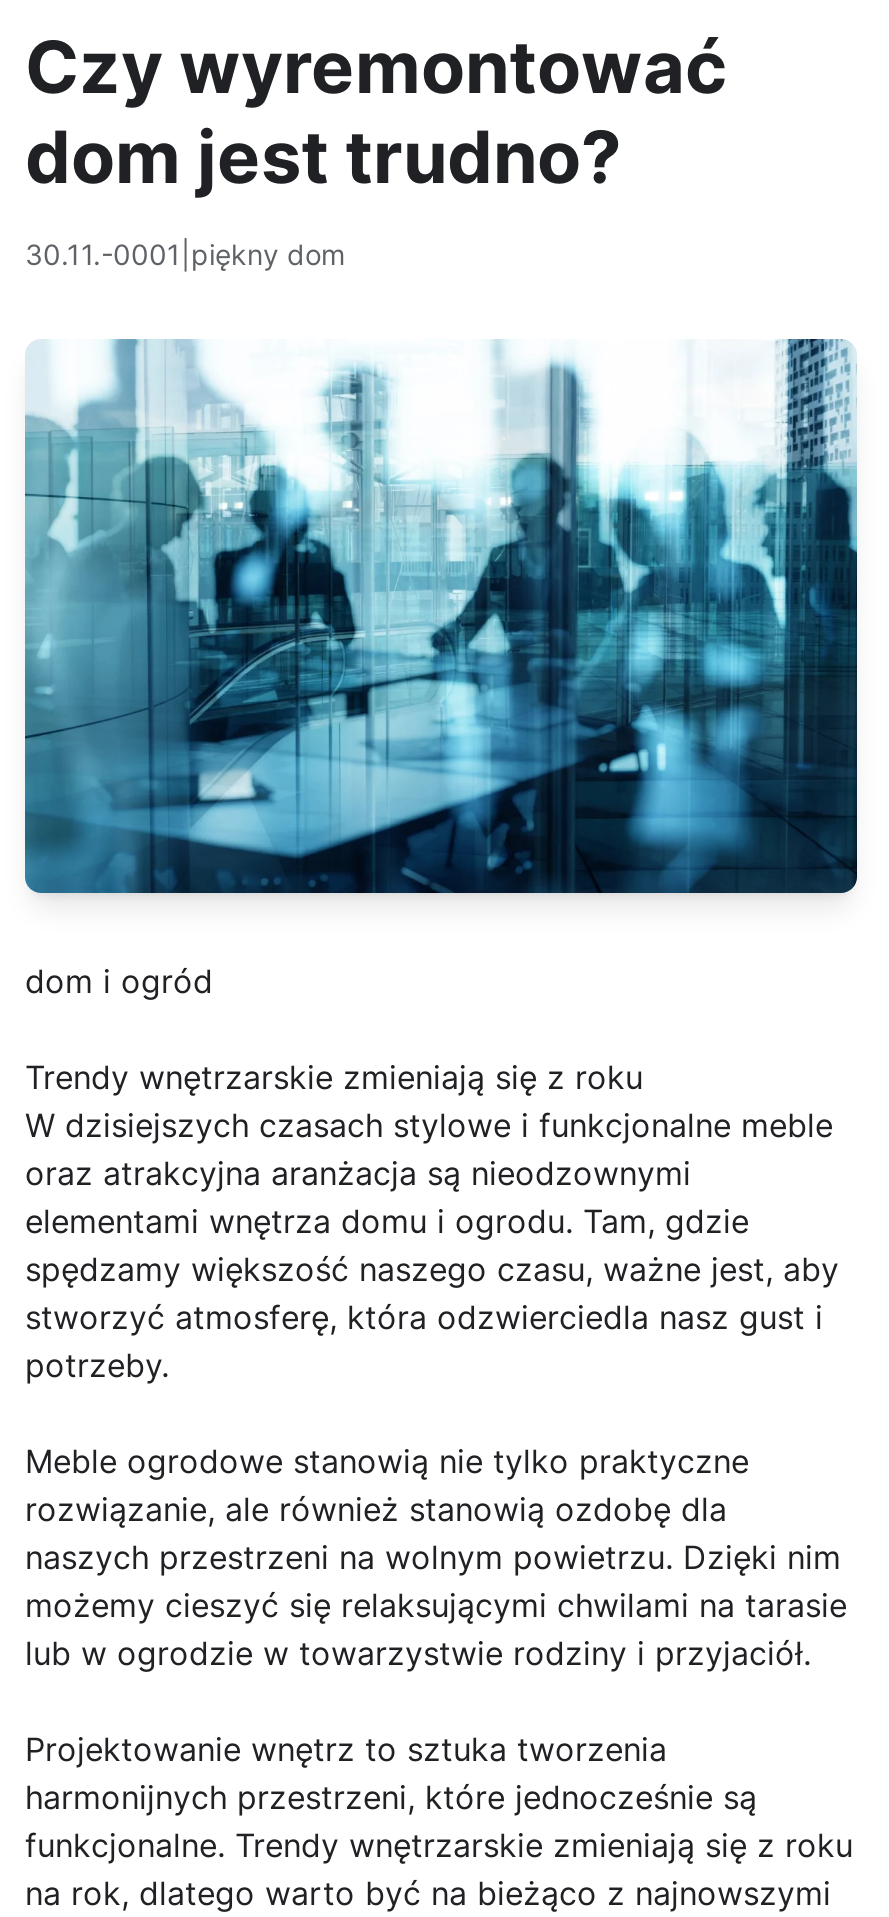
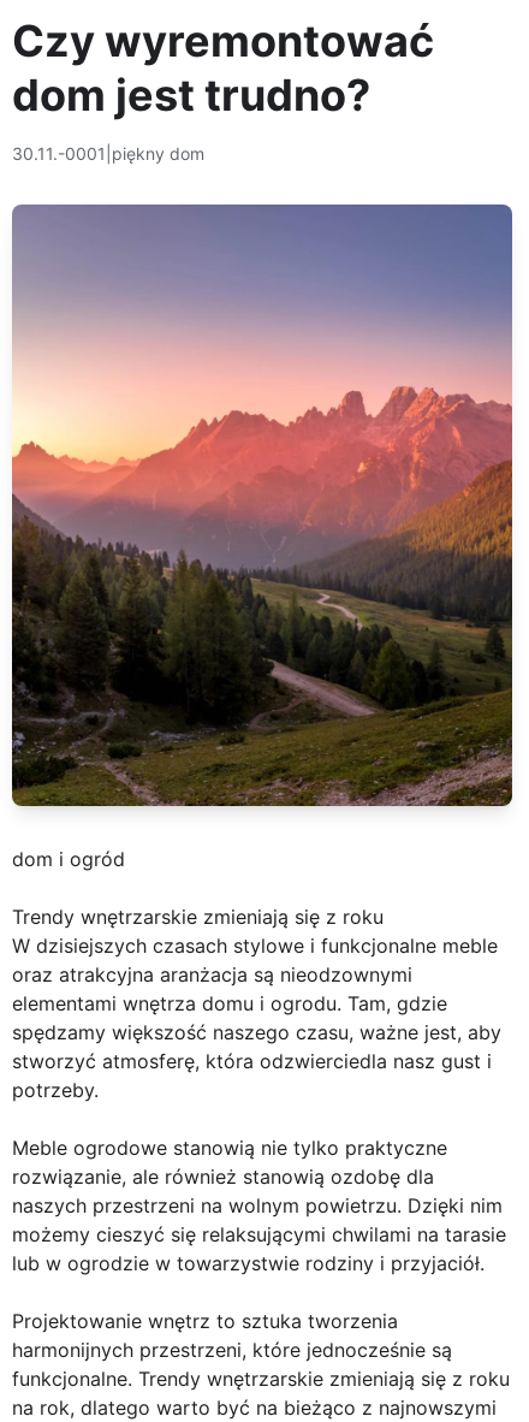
[23,339,859,895] [image] -> [11,203,513,807] [image]

